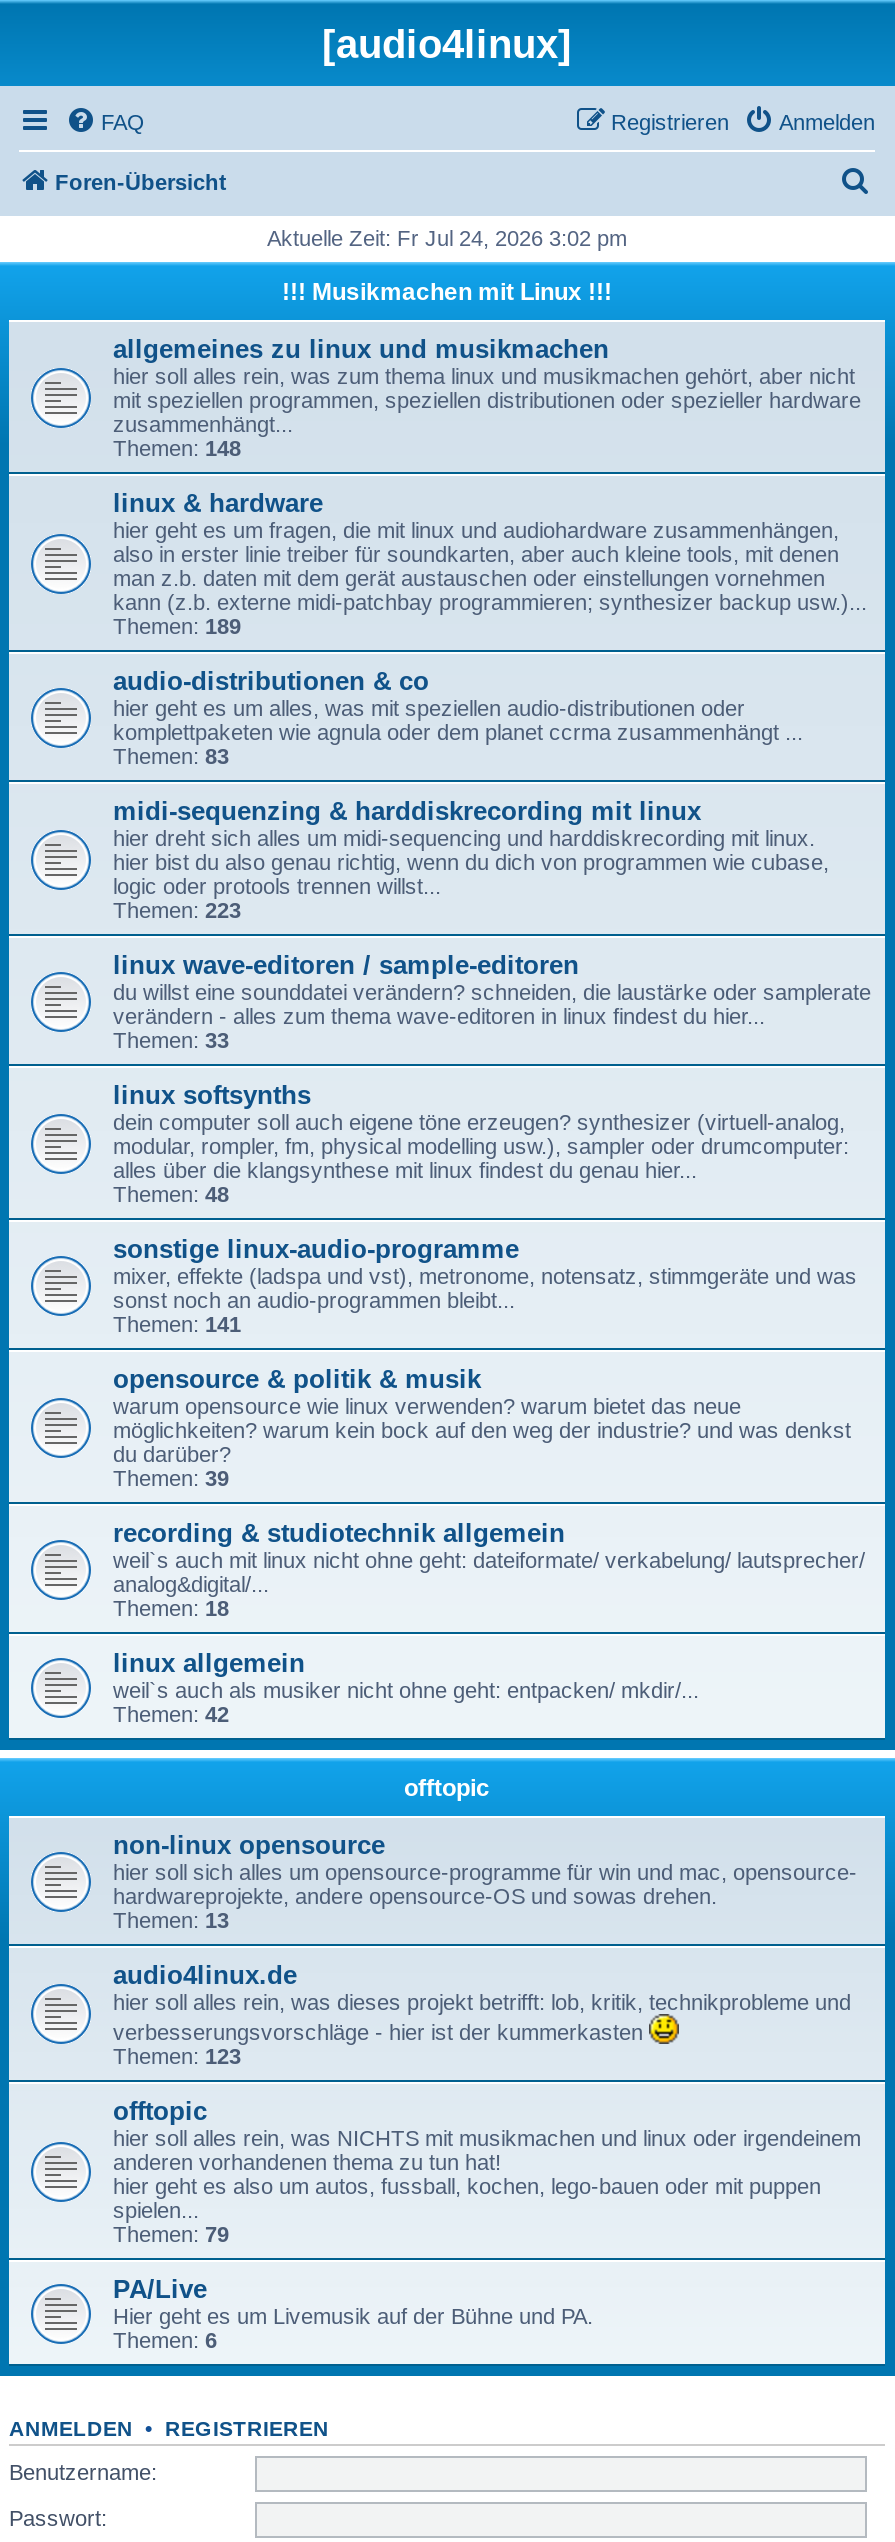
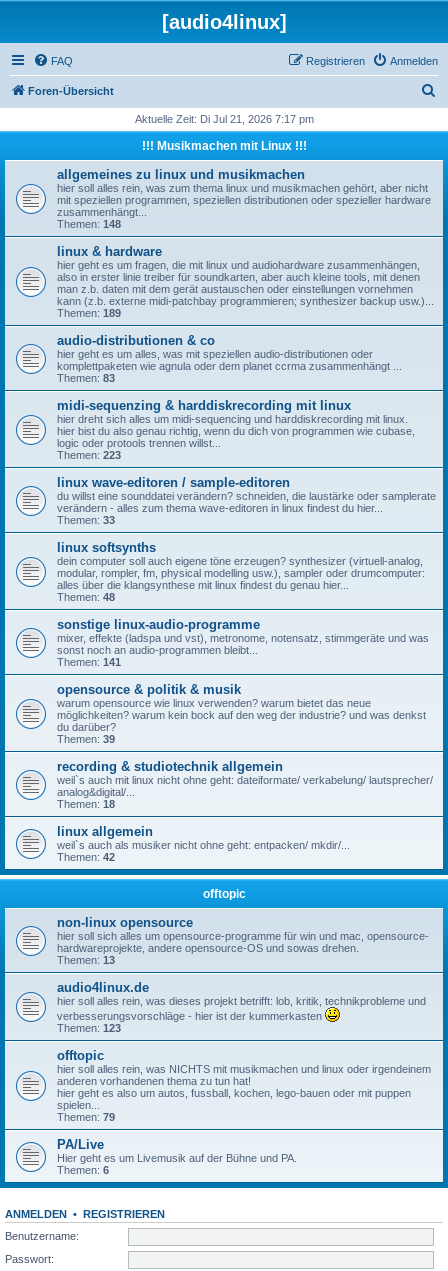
[267,226,627,250] Aktuelle Zeit: Fr Jul 24, 2026 3:02 pm -> [134,113,313,125] Aktuelle Zeit: Di Jul 21, 2026 7:17 pm

